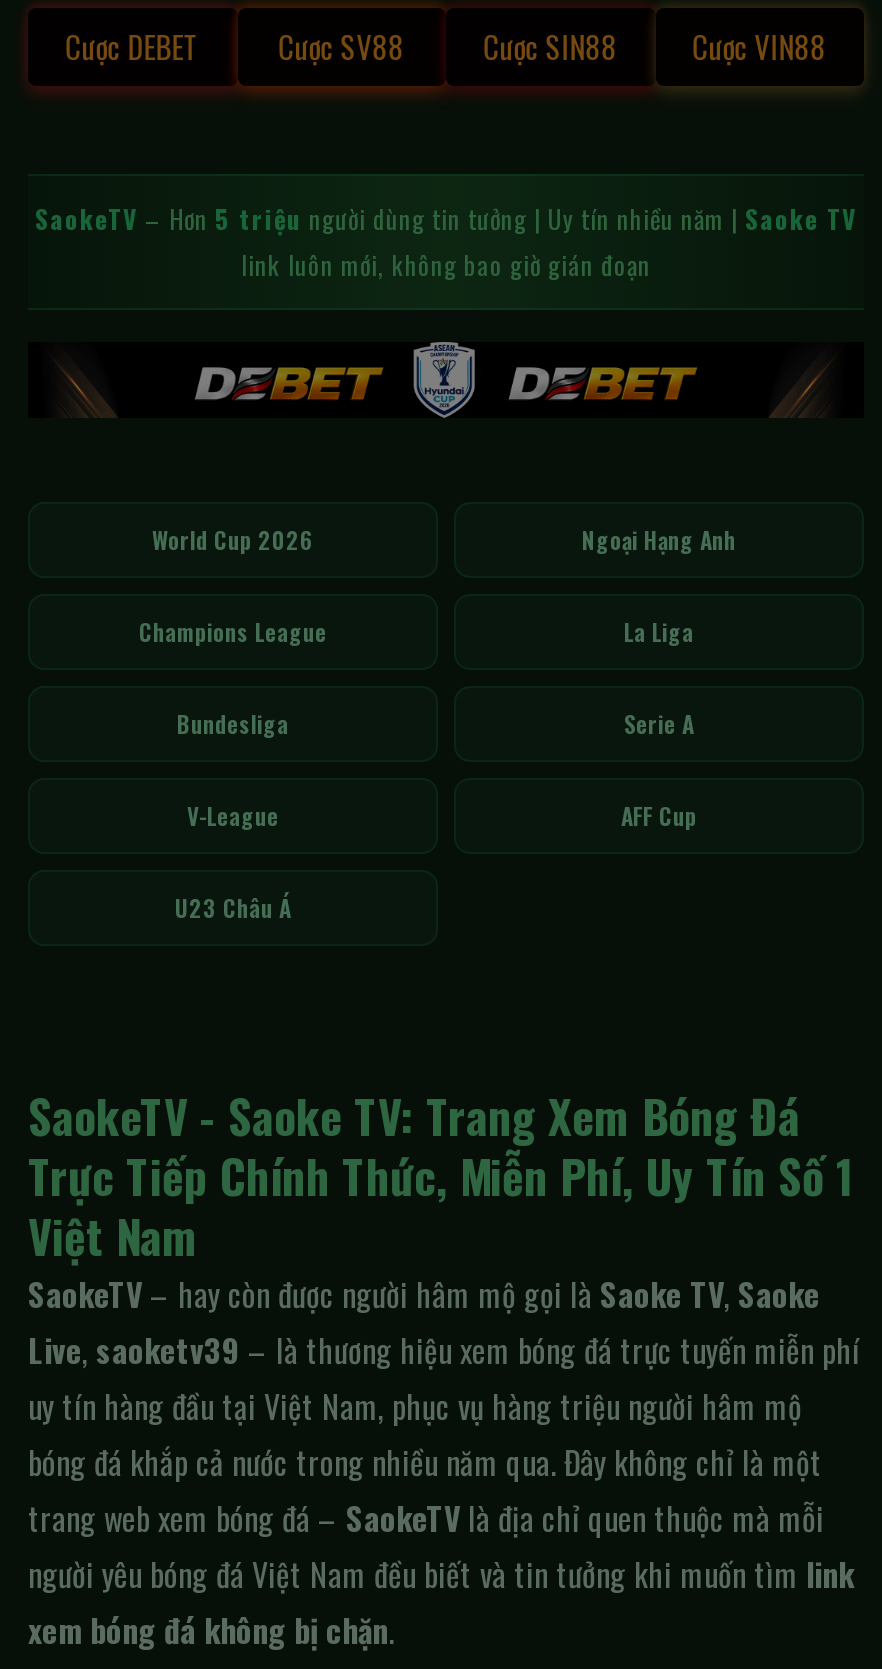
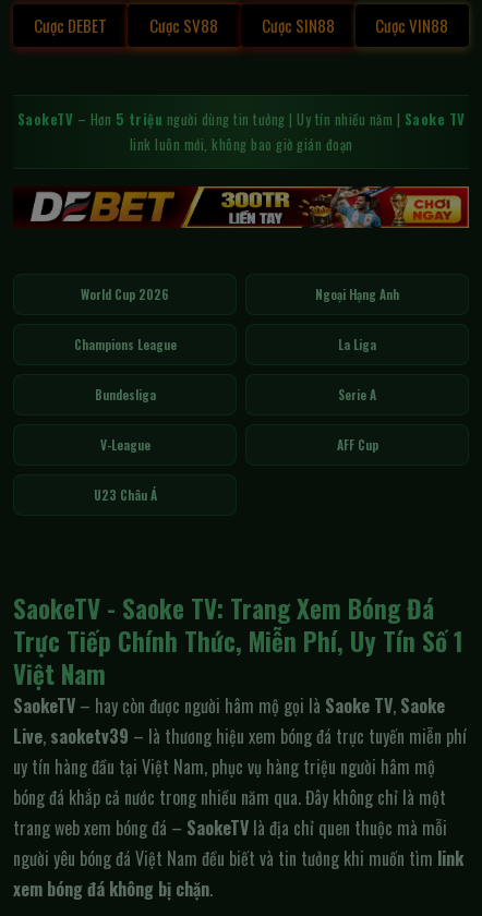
[28,340,864,420] [image] -> [13,185,470,229] [image]

